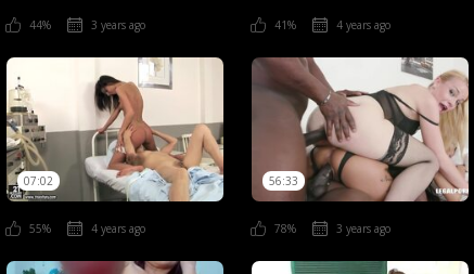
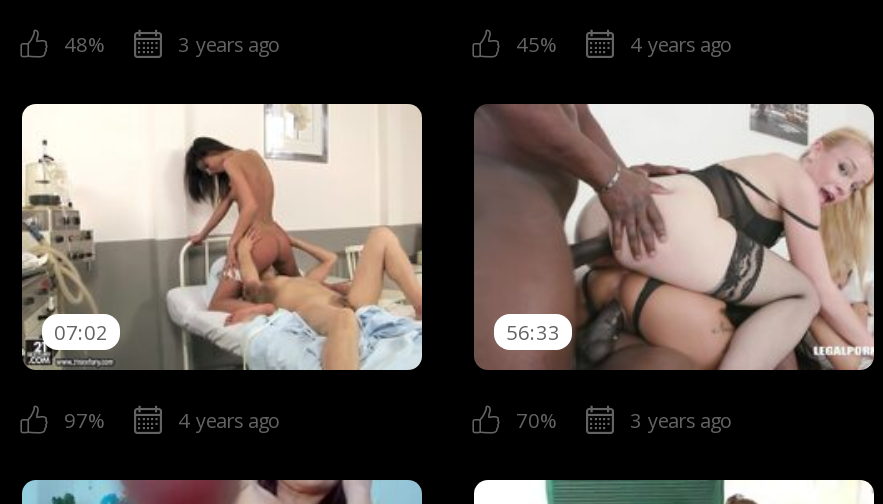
[29,17,51,32] 44% -> [64,30,104,58] 48%
[274,17,296,32] 41% -> [516,30,556,58] 45%
[29,221,51,237] 55% -> [64,407,104,435] 97%
[274,221,296,237] 78% -> [516,407,556,435] 70%

